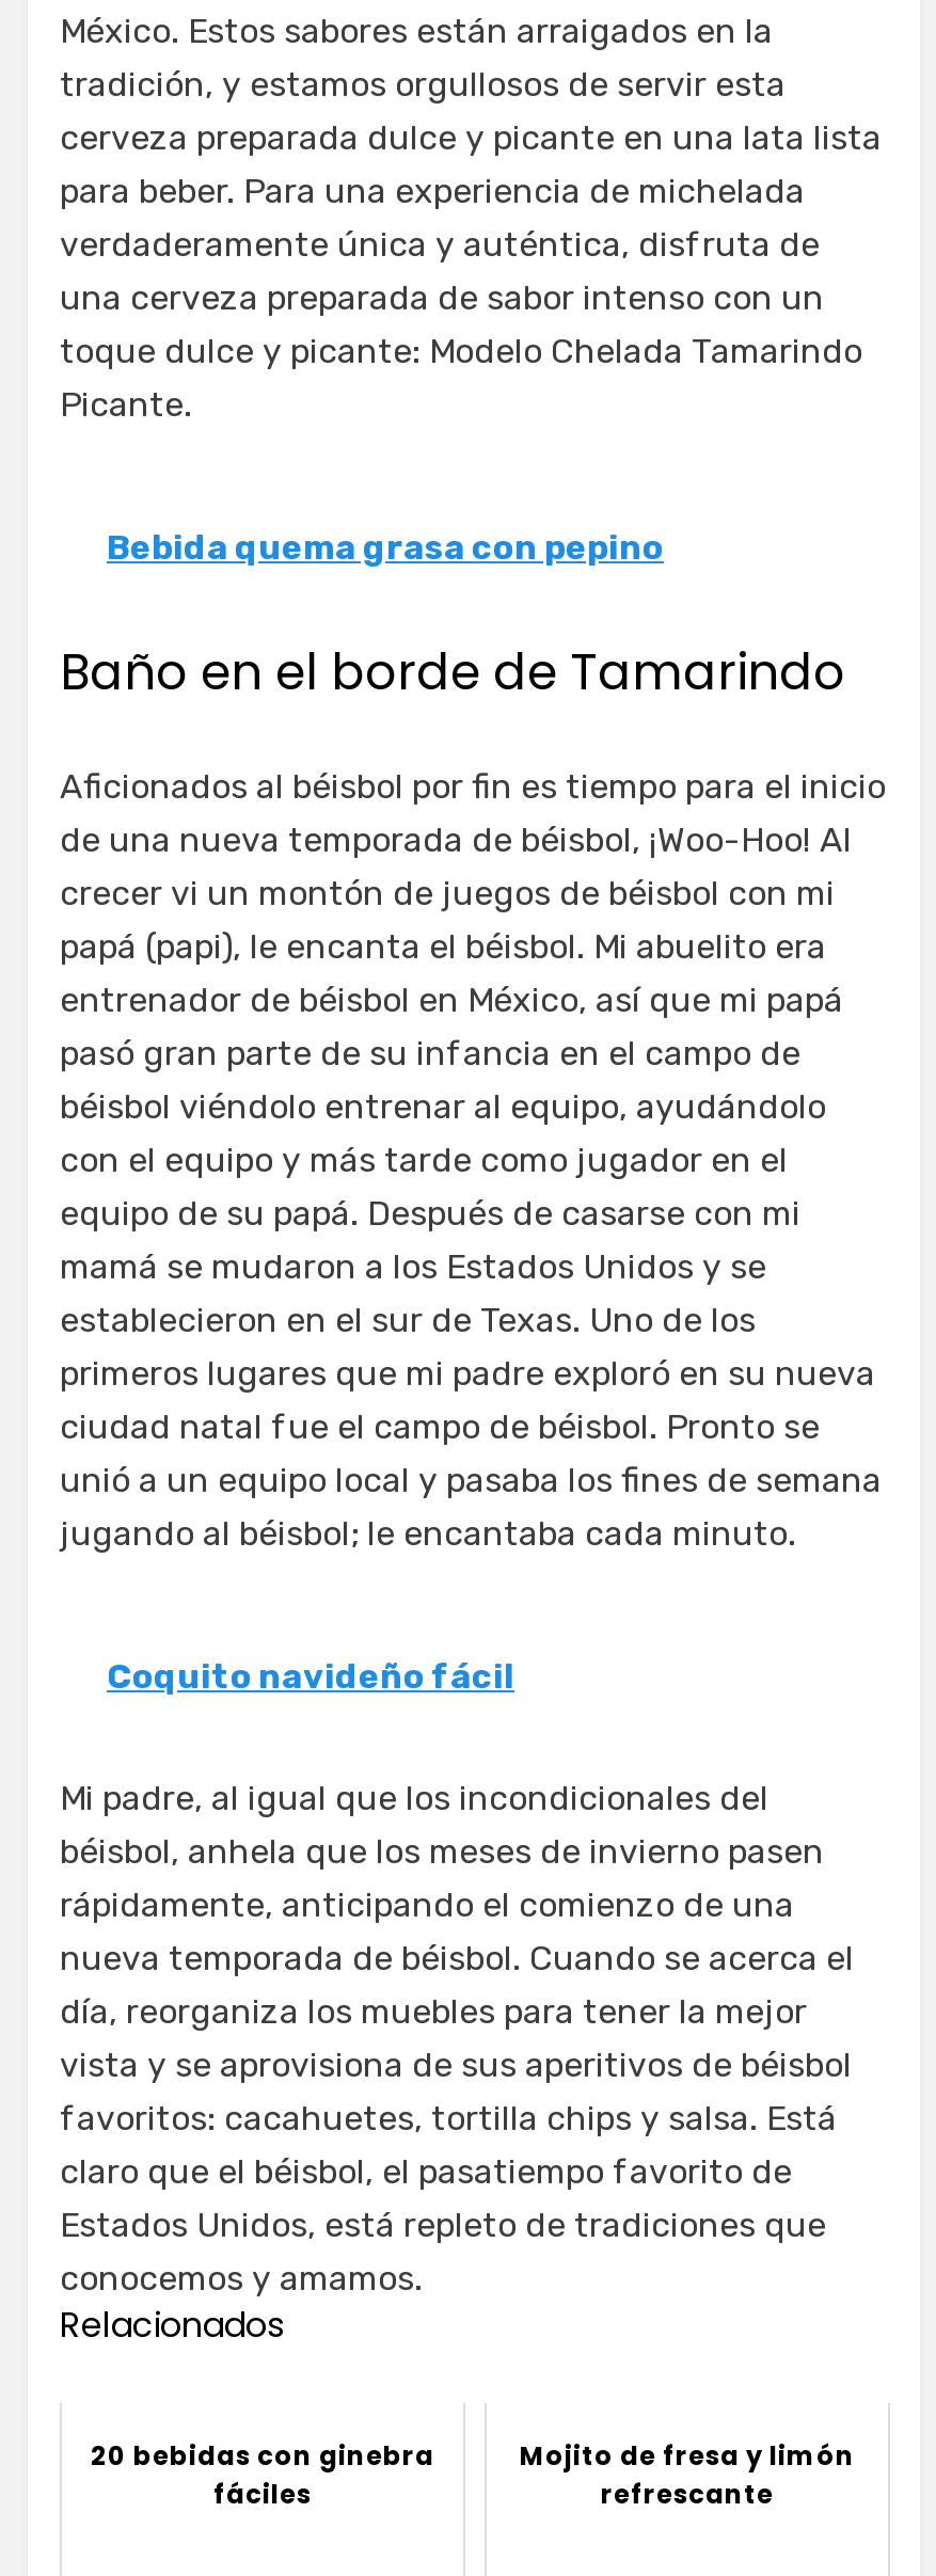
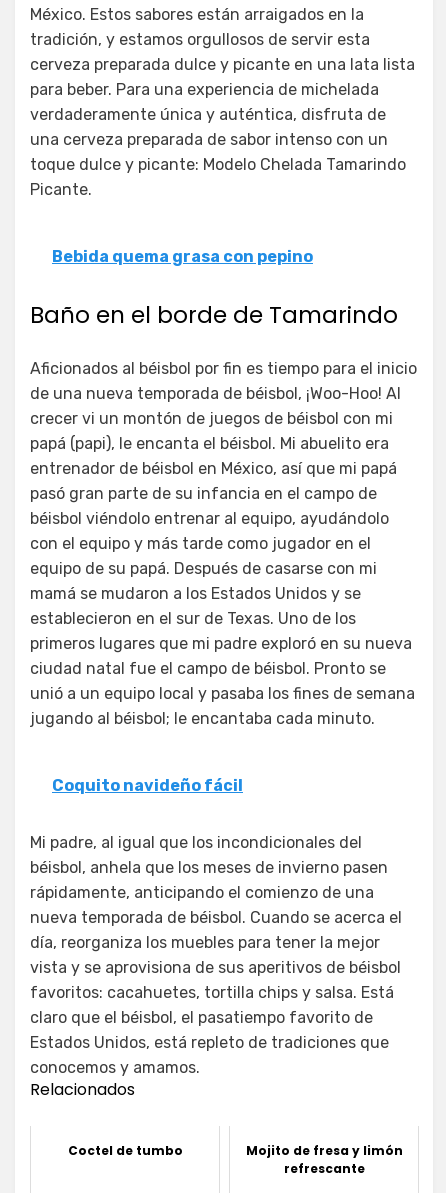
[91,2437,434,2512] 20 bebidas con ginebra | fáciles -> [67,1142,182,1159] Coctel de tumbo

